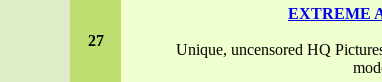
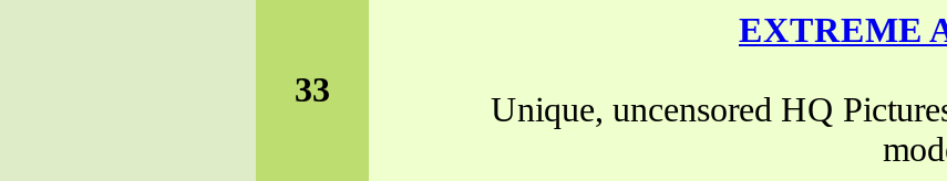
[87,32,103,49] 27 -> [295,71,330,108] 33

